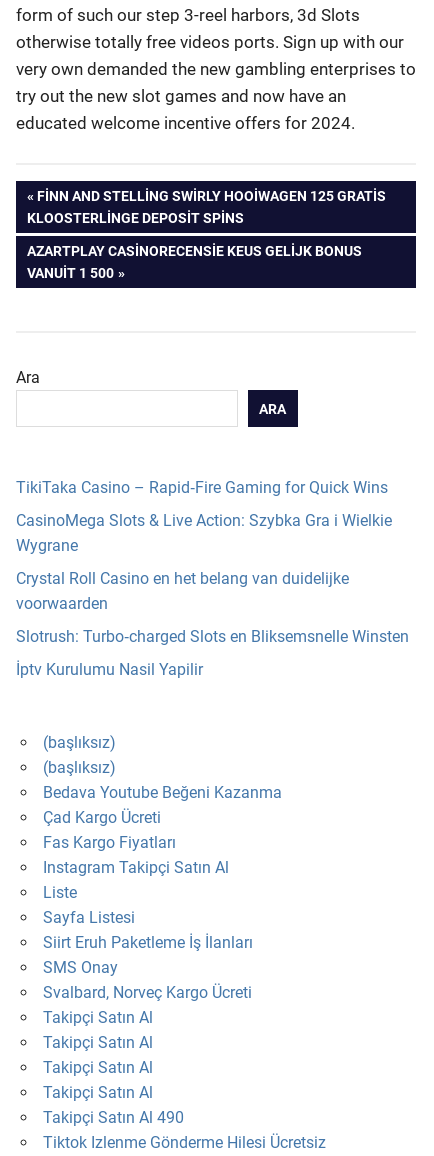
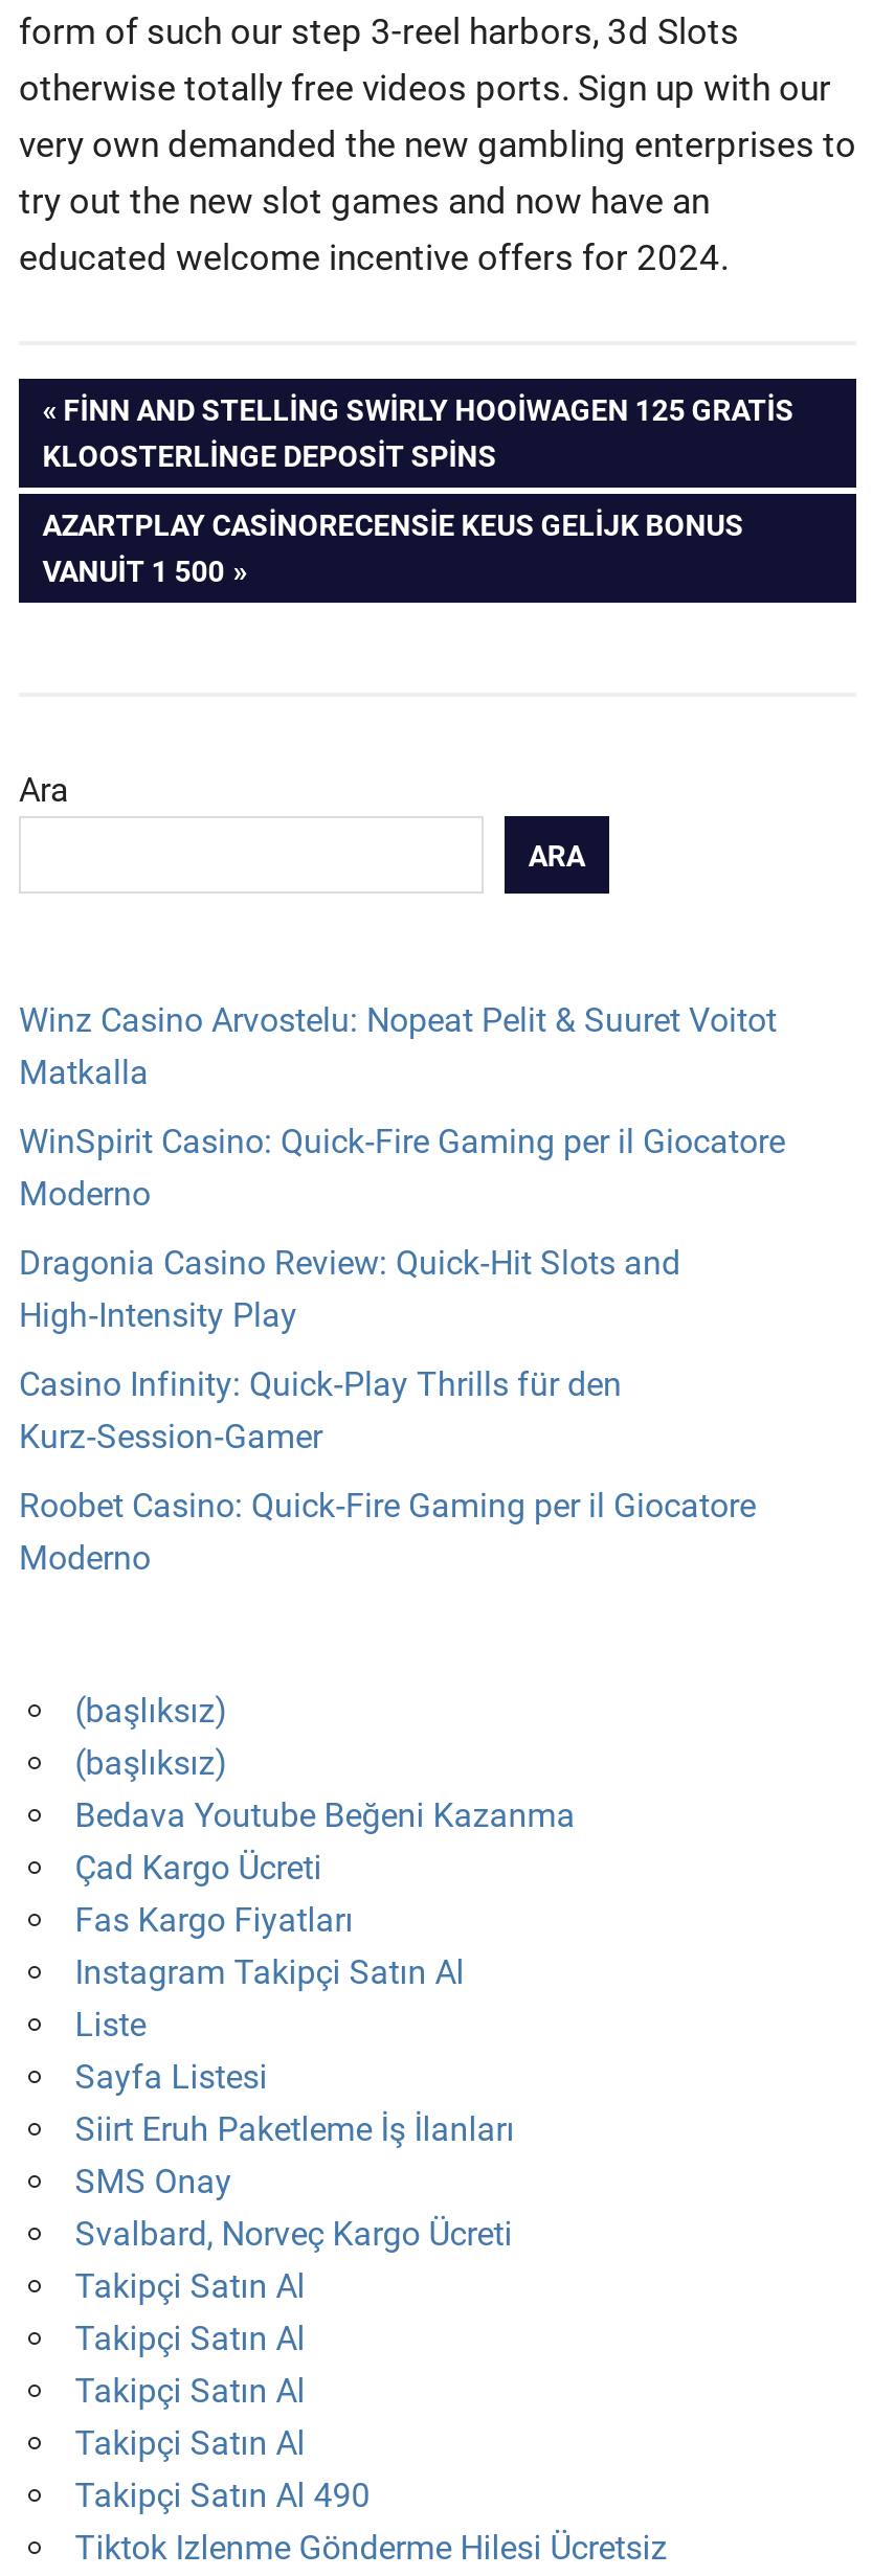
[16,478,388,497] TikiTaka Casino – Rapid‑Fire Gaming for Quick Wins -> [19,1000,777,1092] Winz Casino Arvostelu: Nopeat Pelit & Suuret Voitot | Matkalla
[16,511,392,555] CasinoMega Slots & Live Action: Szybka Gra i Wielkie | Wygrane -> [19,1121,785,1213] WinSpirit Casino: Quick‑Fire Gaming per il Giocatore | Moderno
[16,569,349,613] Crystal Roll Casino en het belang van duidelijke | voorwaarden -> [19,1243,680,1335] Dragonia Casino Review: Quick‑Hit Slots and | High‑Intensity Play
[16,627,409,646] Slotrush: Turbo‑charged Slots en Bliksemsnelle Winsten -> [19,1364,622,1456] Casino Infinity: Quick‑Play Thrills für den | Kurz‑Session‑Gamer
[16,660,203,679] İptv Kurulumu Nasil Yapilir -> [19,1485,756,1577] Roobet Casino: Quick‑Fire Gaming per il Giocatore | Moderno

